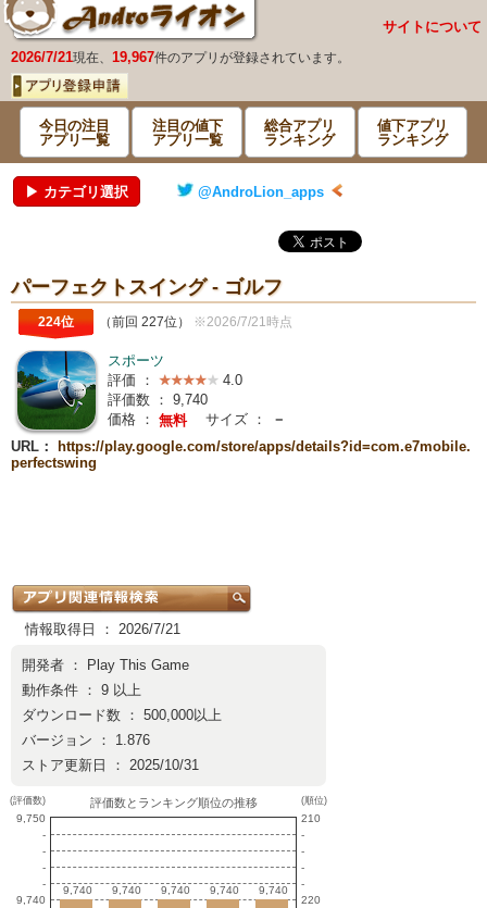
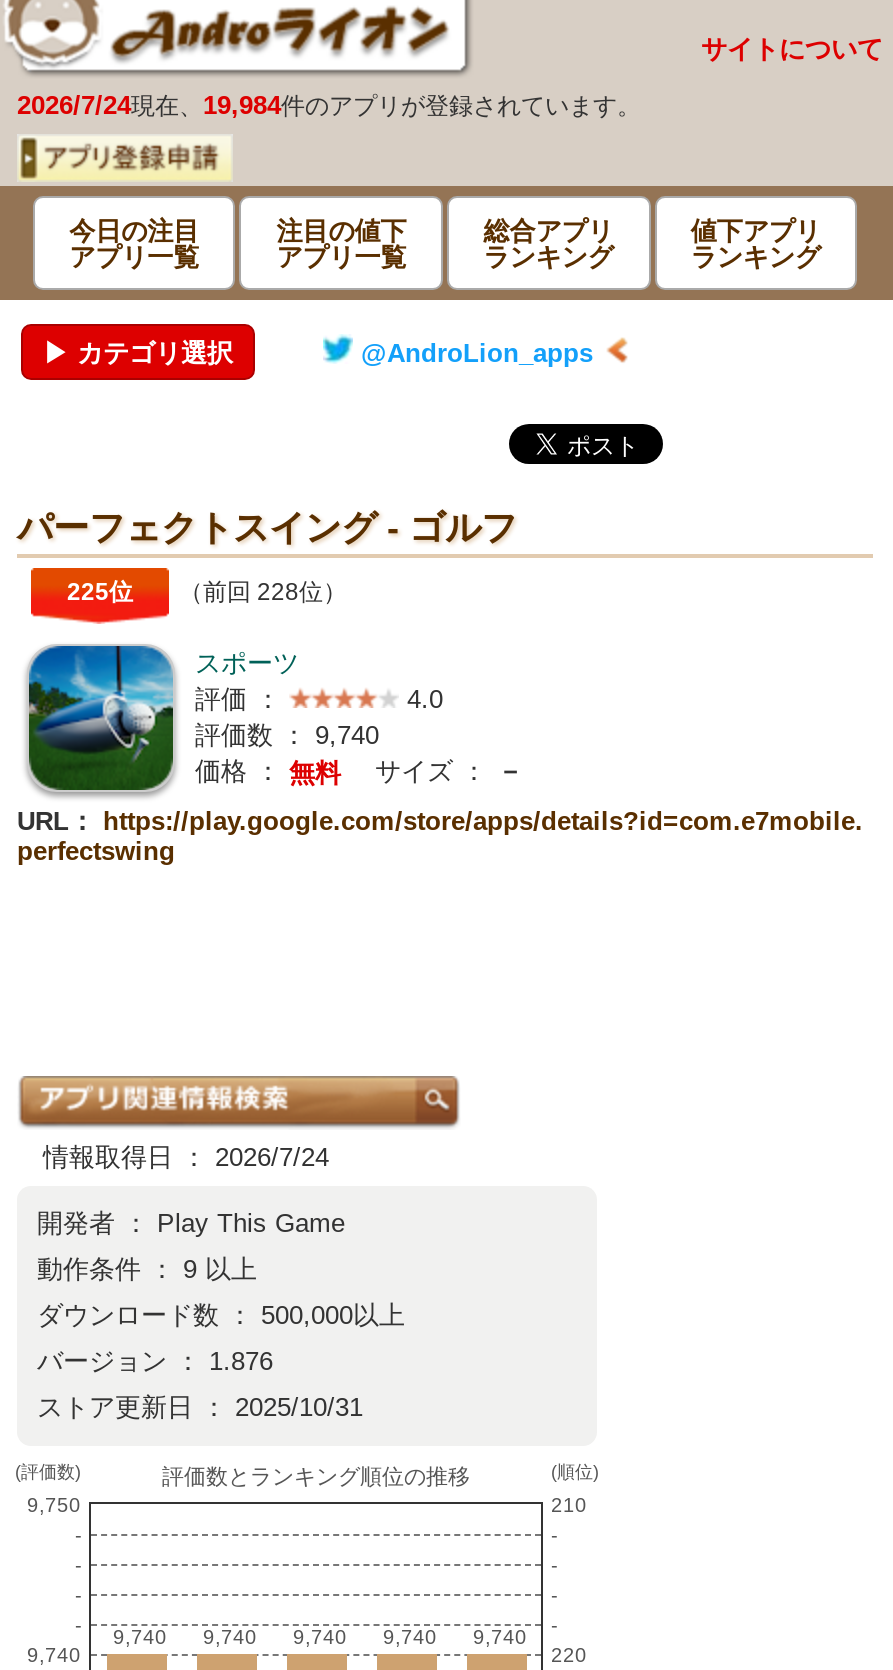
[11,49,350,65] 2026/7/21現在、19,967件のアプリが登録されています。 -> [17,90,641,120] 2026/7/24現在、19,984件のアプリが登録されています。
[38,314,292,329] 224位 | （前回 227位）※2026/7/21時点 -> [67,578,347,606] 225位 | （前回 228位）
[11,621,180,637] 情報取得日 ： 2026/7/21 -> [17,1142,329,1172] 情報取得日 ： 2026/7/24

